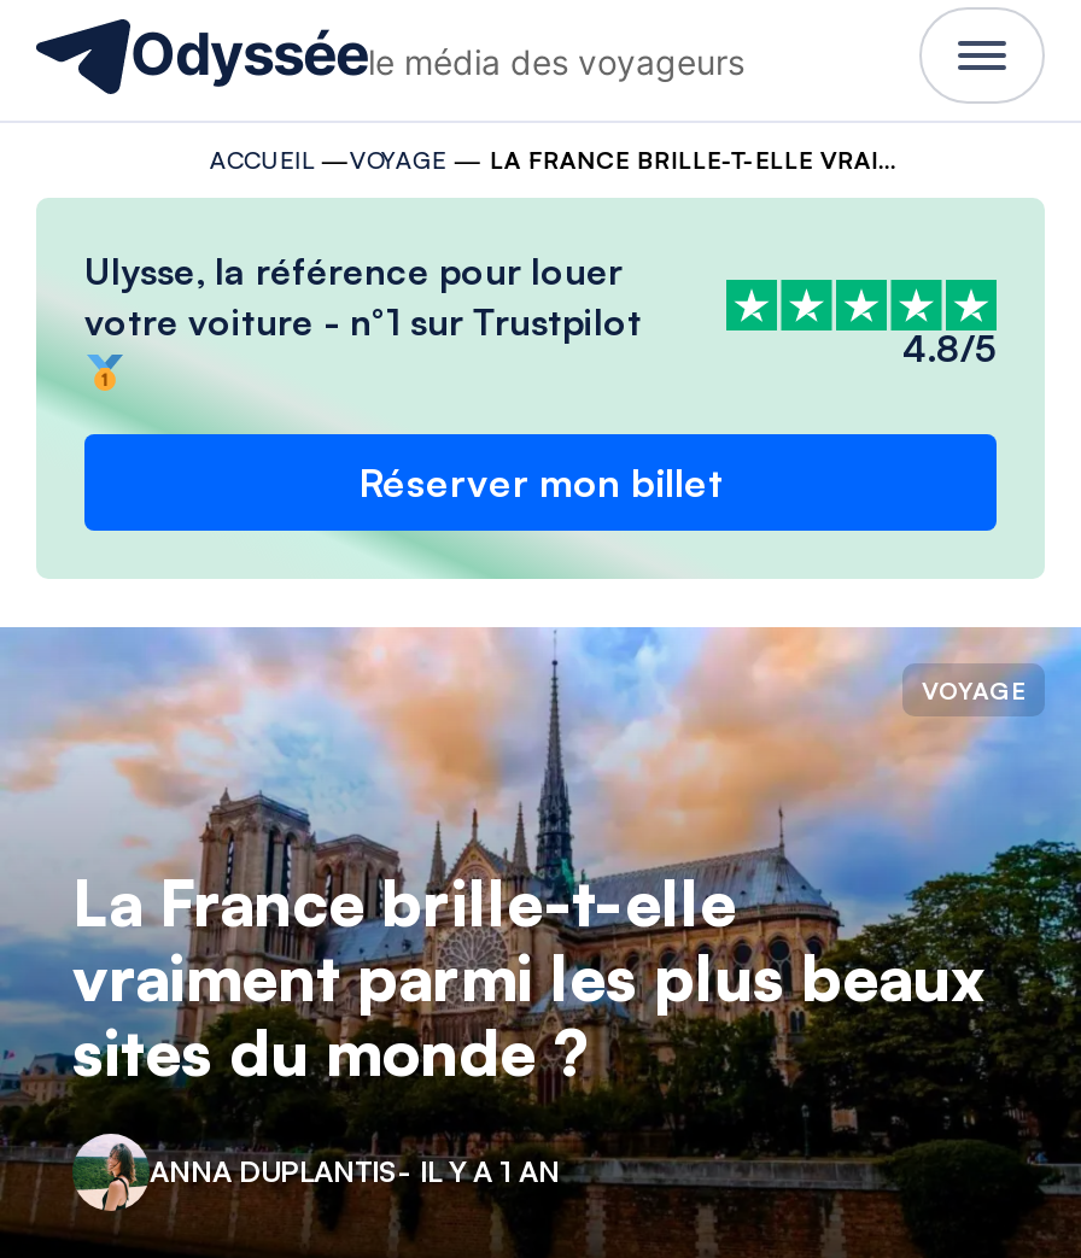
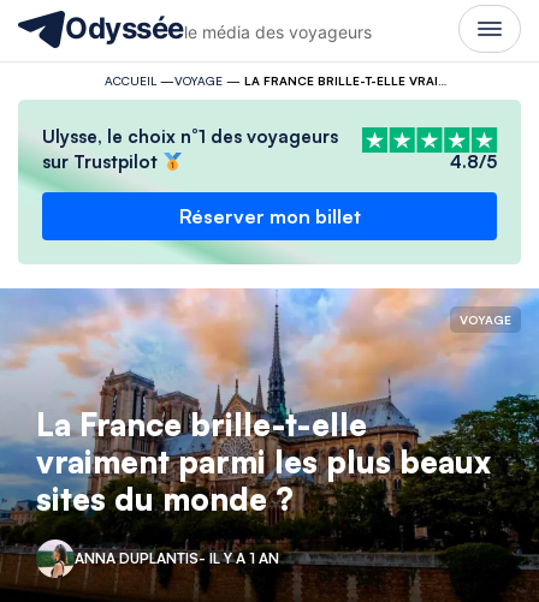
[84,248,642,345] Ulysse, la référence pour louer | votre voiture - n°1 sur Trustpilot -> [42,125,338,173] Ulysse, le choix n°1 des voyageurs | sur Trustpilot

